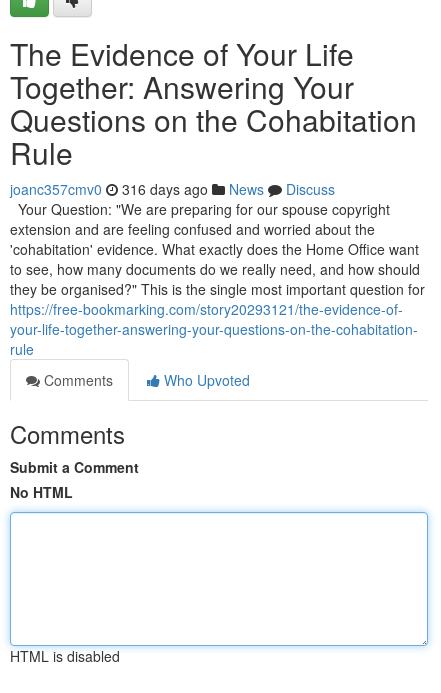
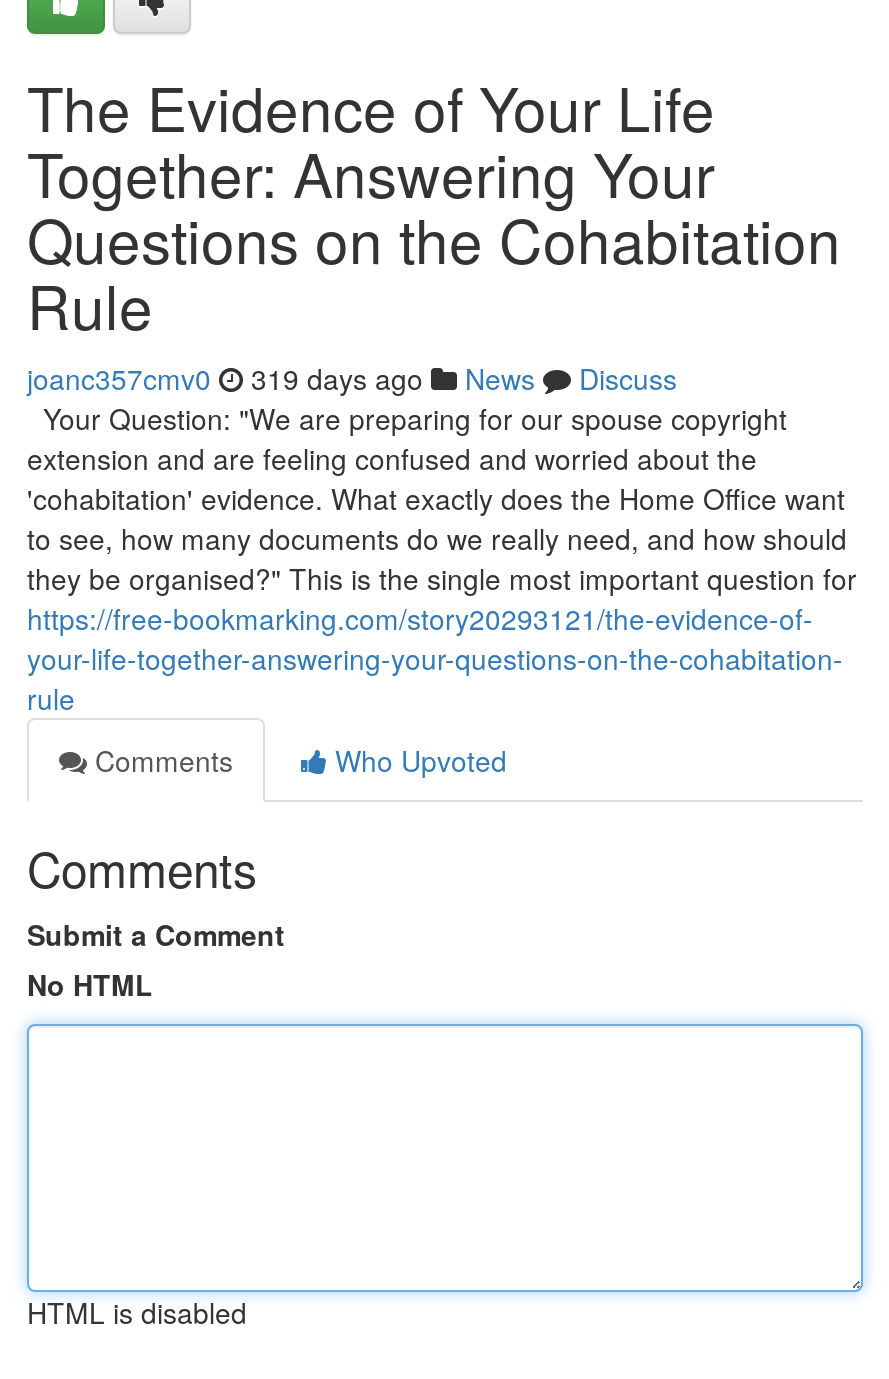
[10,179,335,199] joanc357cmv0 316 days ago News Discuss -> [27,358,677,398] joanc357cmv0 319 days ago News Discuss

